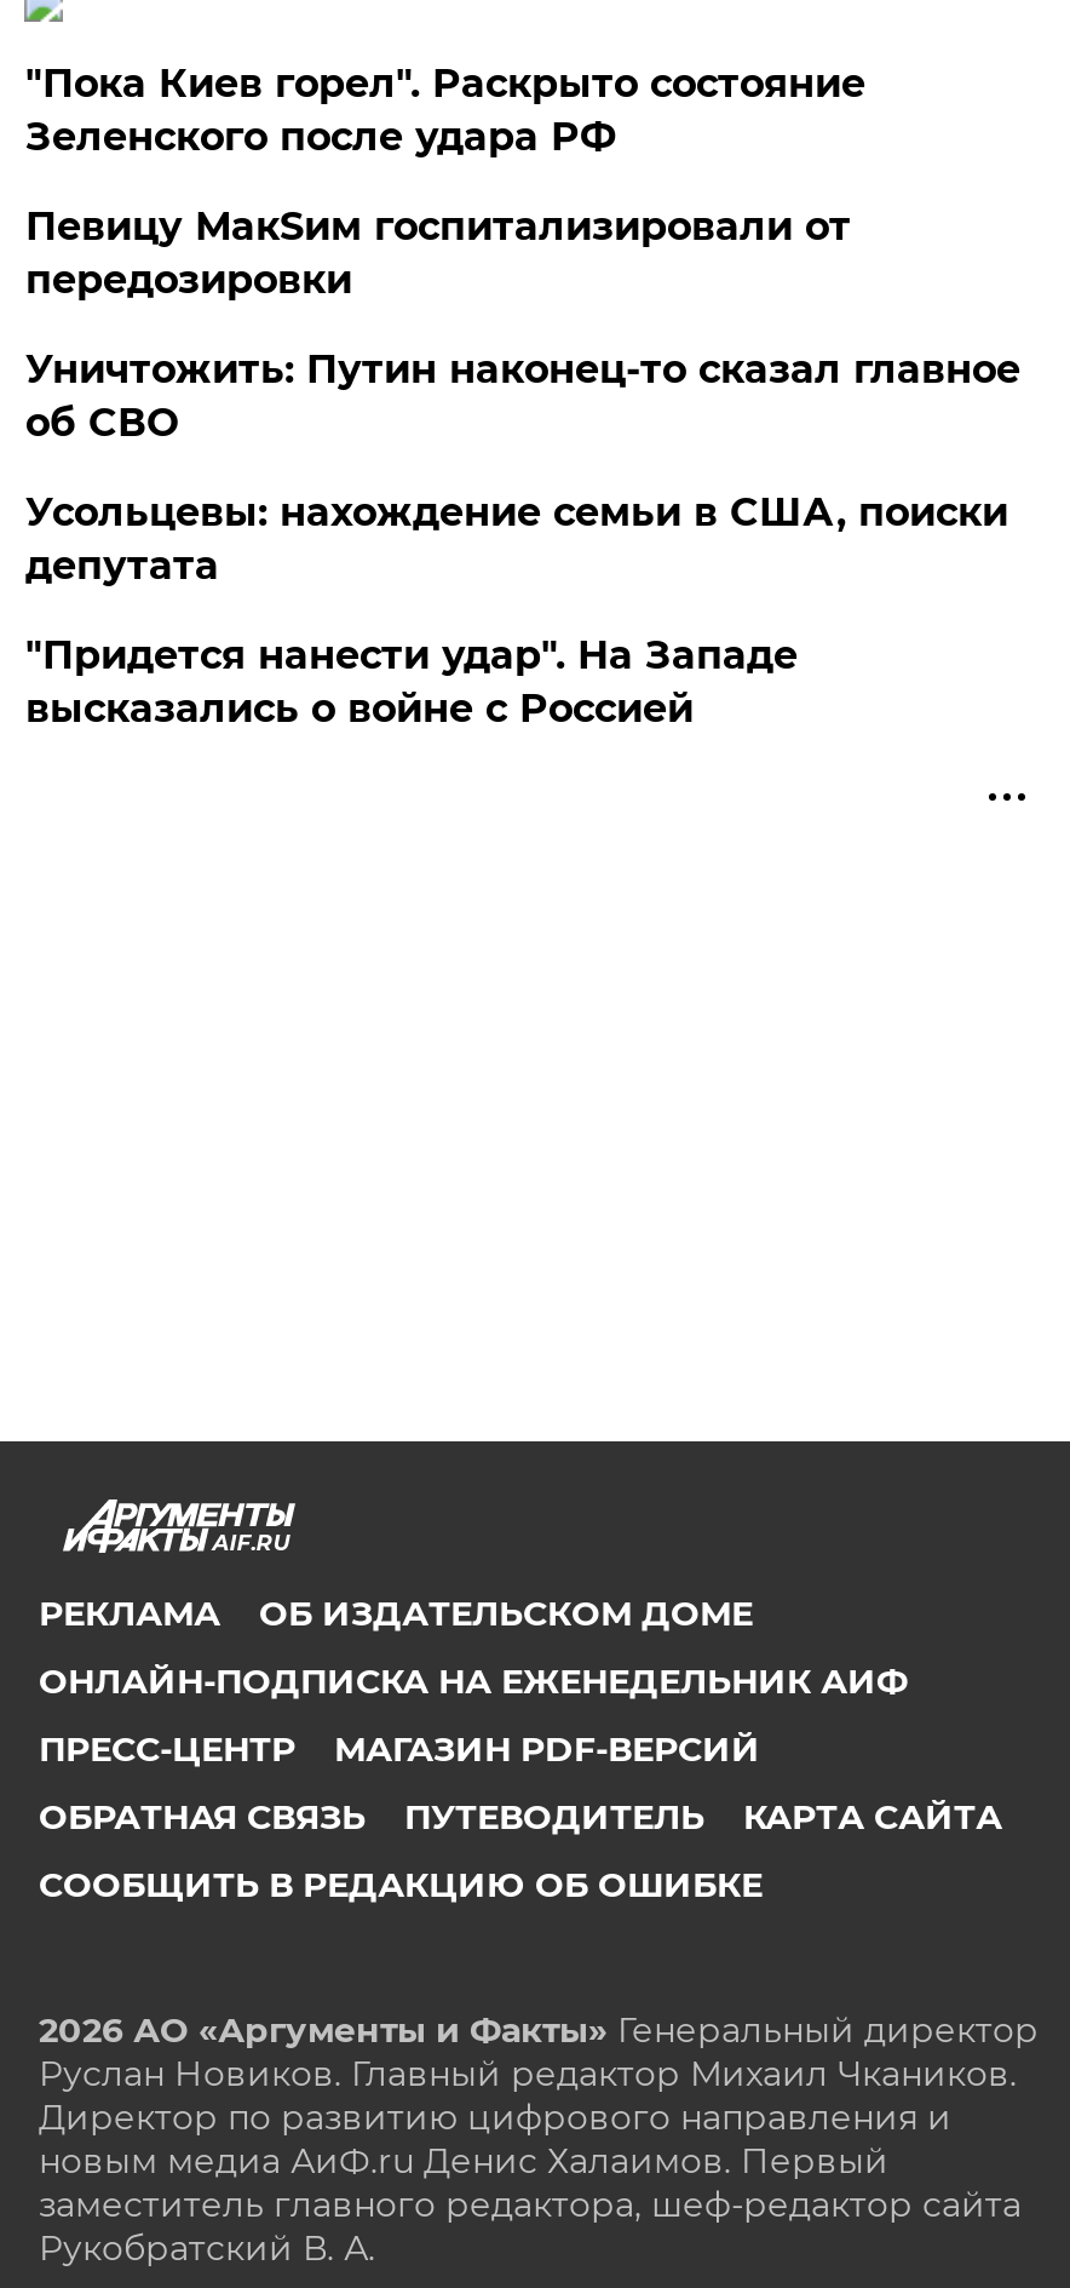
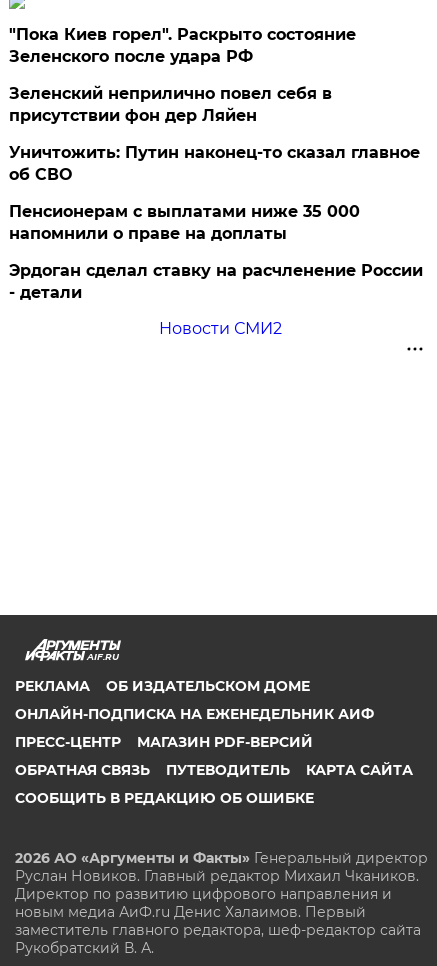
[25,203,851,303] Певицу МакSим госпитализировали от | передозировки -> [9,84,332,125] Зеленский неприлично повел cебя в | присутствии фон дер Ляйен
[25,489,1008,732] Усольцевы: нахождение семьи в США, поиски | депутата | "Придется нанести удар". На Западе | высказались о войне с Россией -> [9,202,423,338] Пенсионерам с выплатами ниже 35 000 | напомнили о праве на доплаты | Эрдоган сделал ставку на расчленение России | - детали | Новости СМИ2

